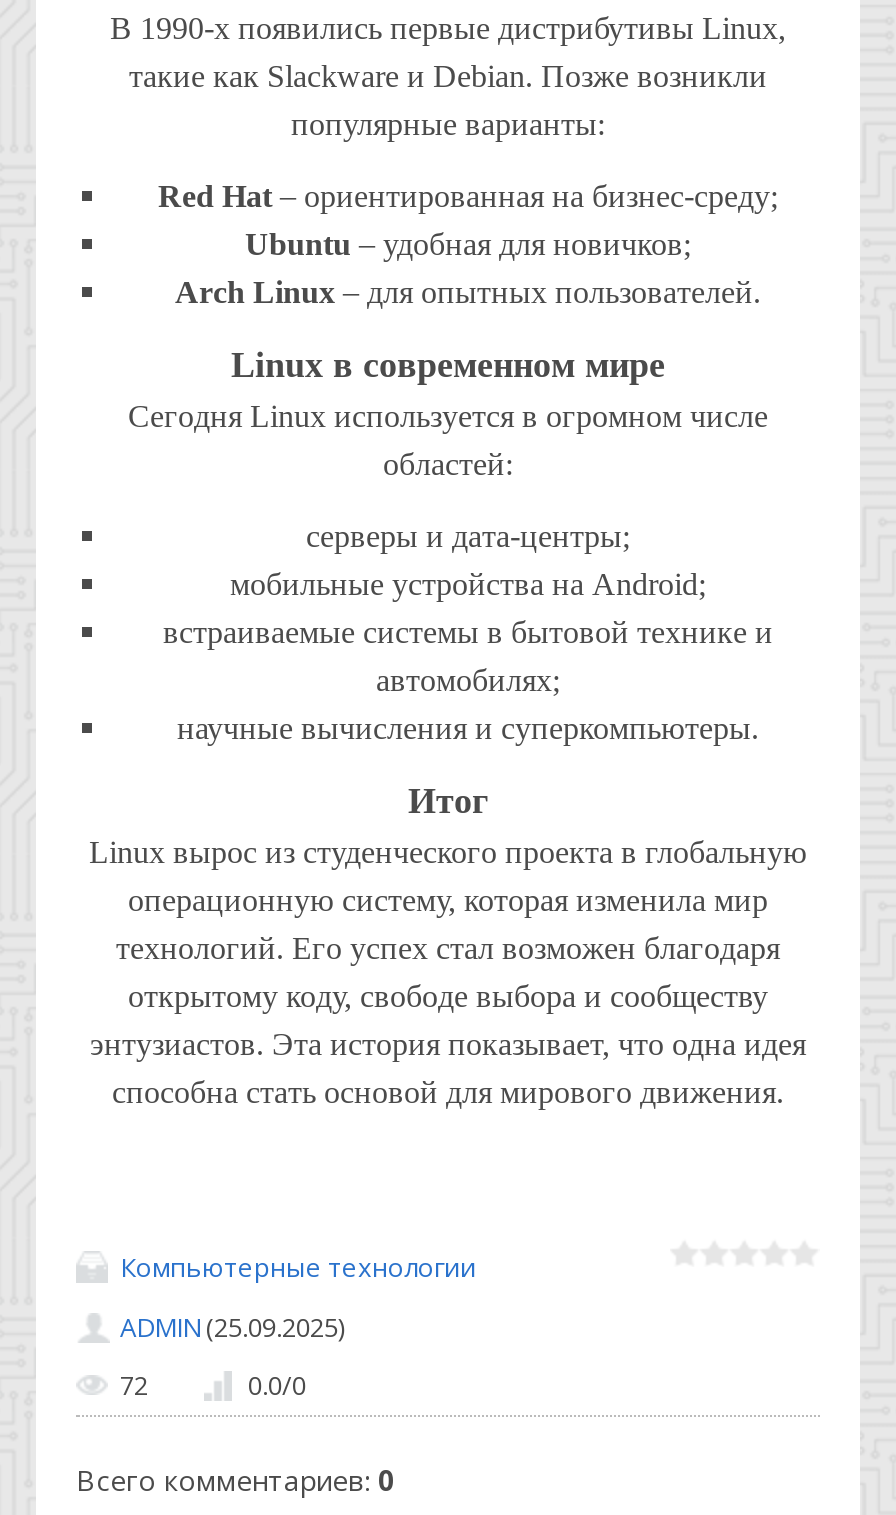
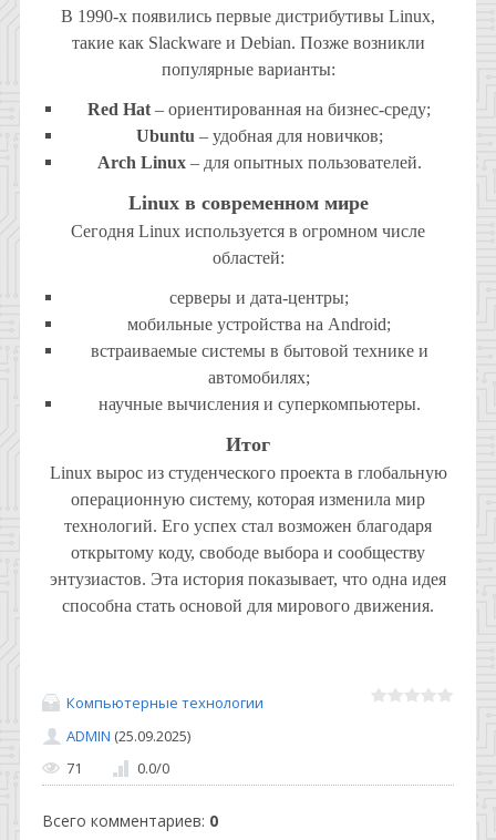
[120,1367,148,1403] 72 -> [66,758,82,778] 71

